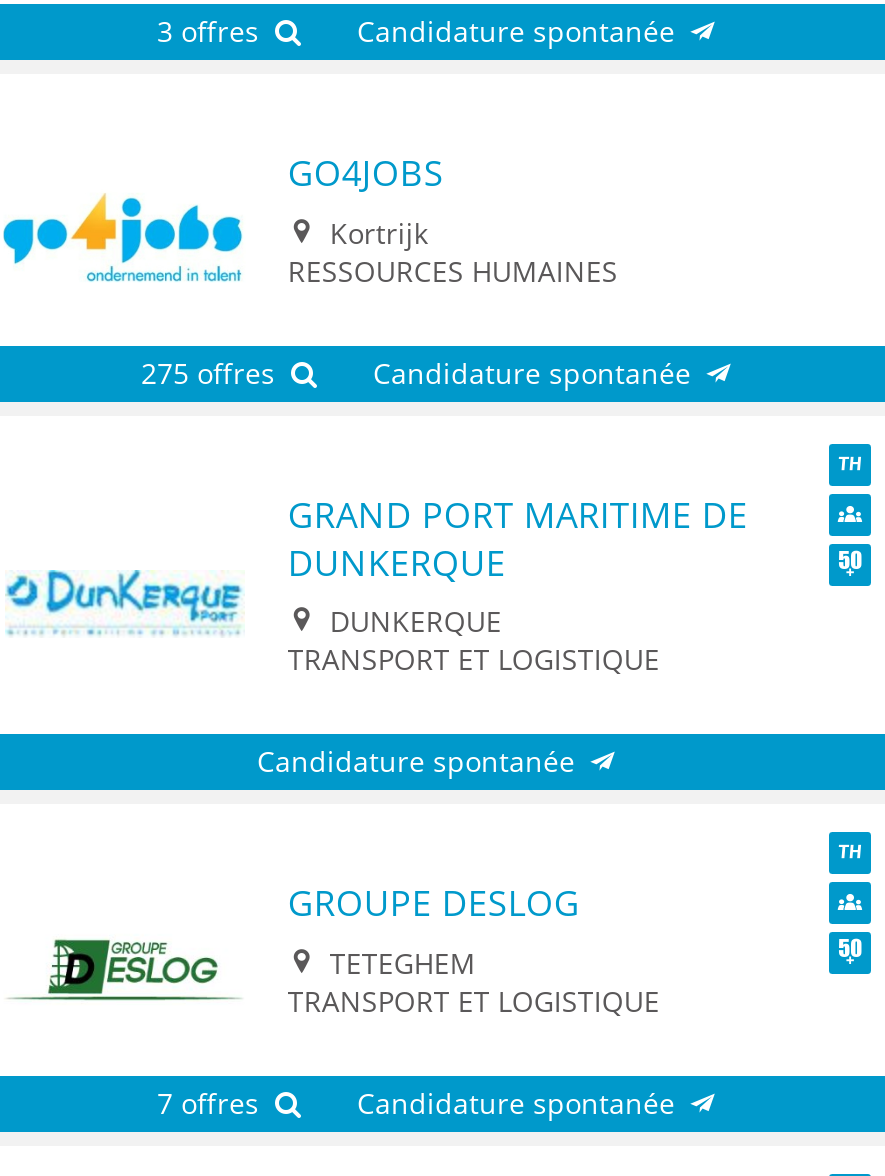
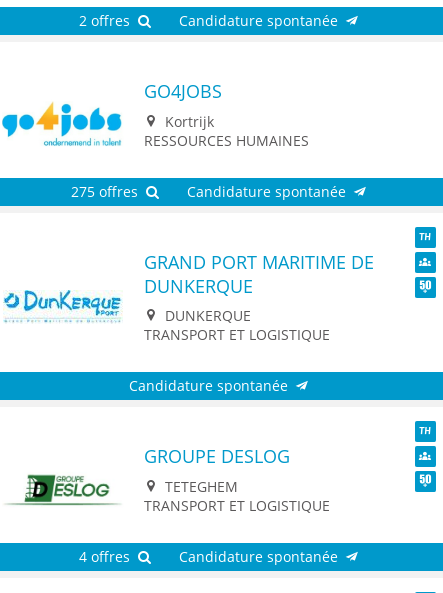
[157,13,259,51] 3 offres -> [79,11,130,30] 2 offres
[157,1084,259,1122] 7 offres -> [79,547,130,566] 4 offres

